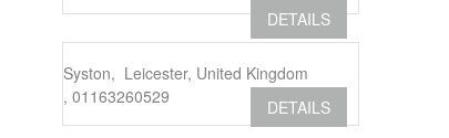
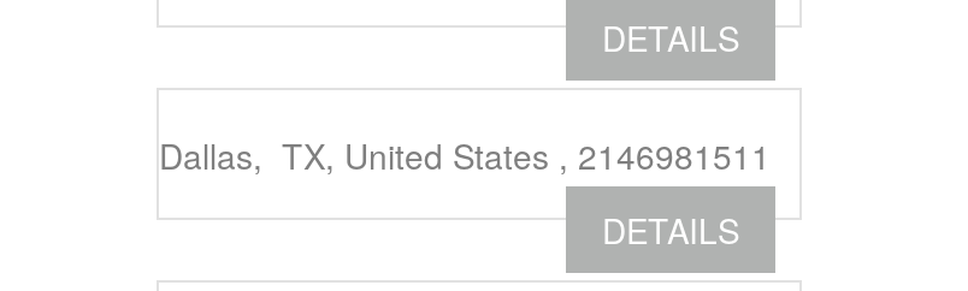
[63,61,308,107] Syston, Leicester, United Kingdom | , 01163260529 -> [159,130,771,178] Dallas, TX, United States , 2146981511

